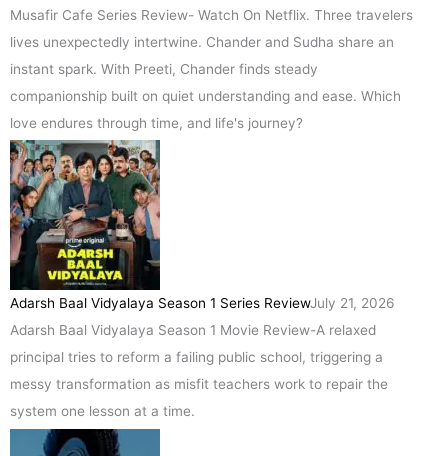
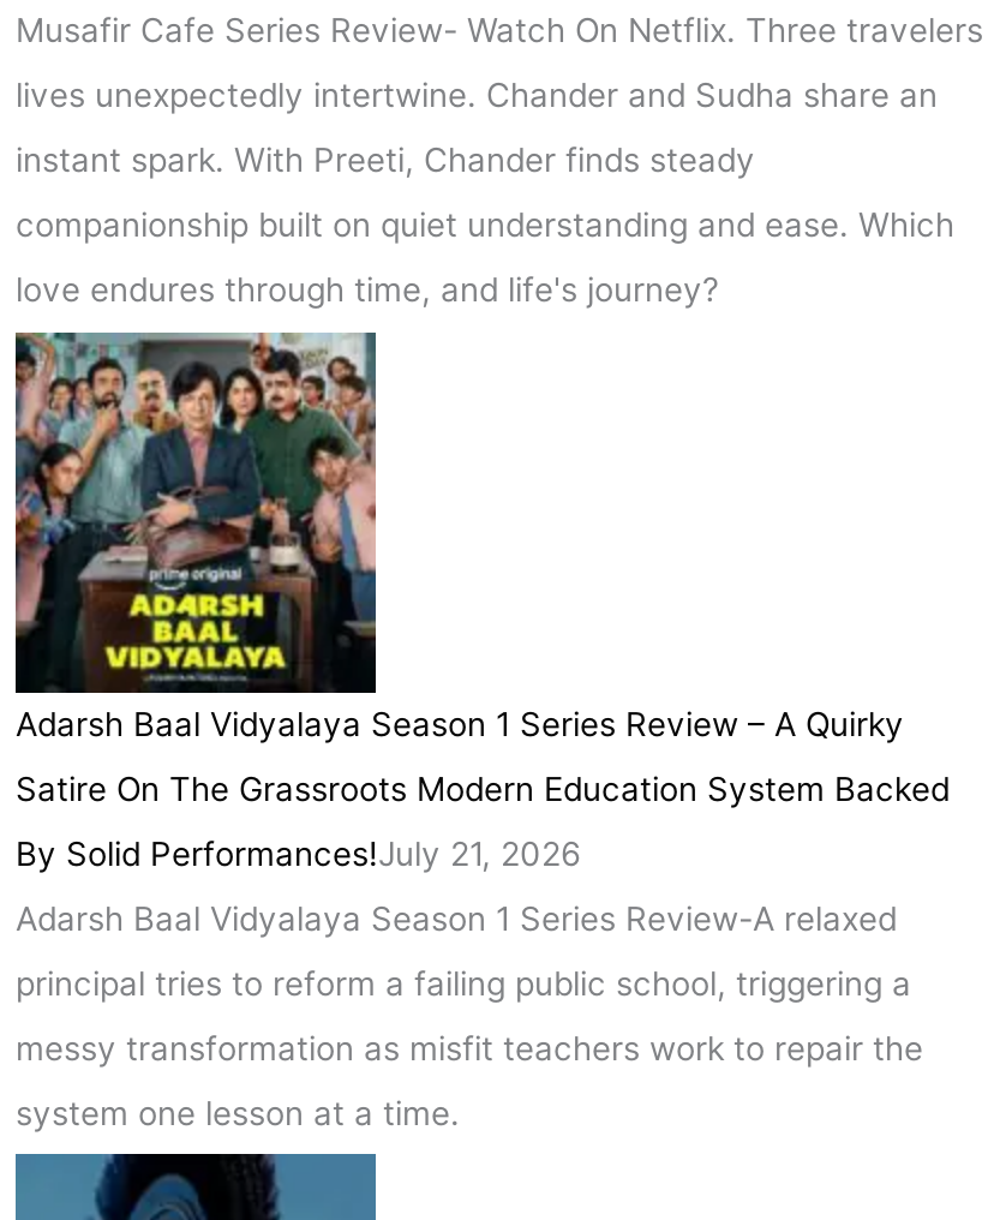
[10,295,395,338] Adarsh Baal Vidyalaya Season 1 Series ReviewJuly 21, 2026 | Adarsh Baal Vidyalaya Season 1 Movie Review-A relaxed -> [16,704,950,937] Adarsh Baal Vidyalaya Season 1 Series Review – A Quirky | Satire On The Grassroots Modern Education System Backed | By Solid Performances!July 21, 2026 | Adarsh Baal Vidyalaya Season 1 Series Review-A relaxed

